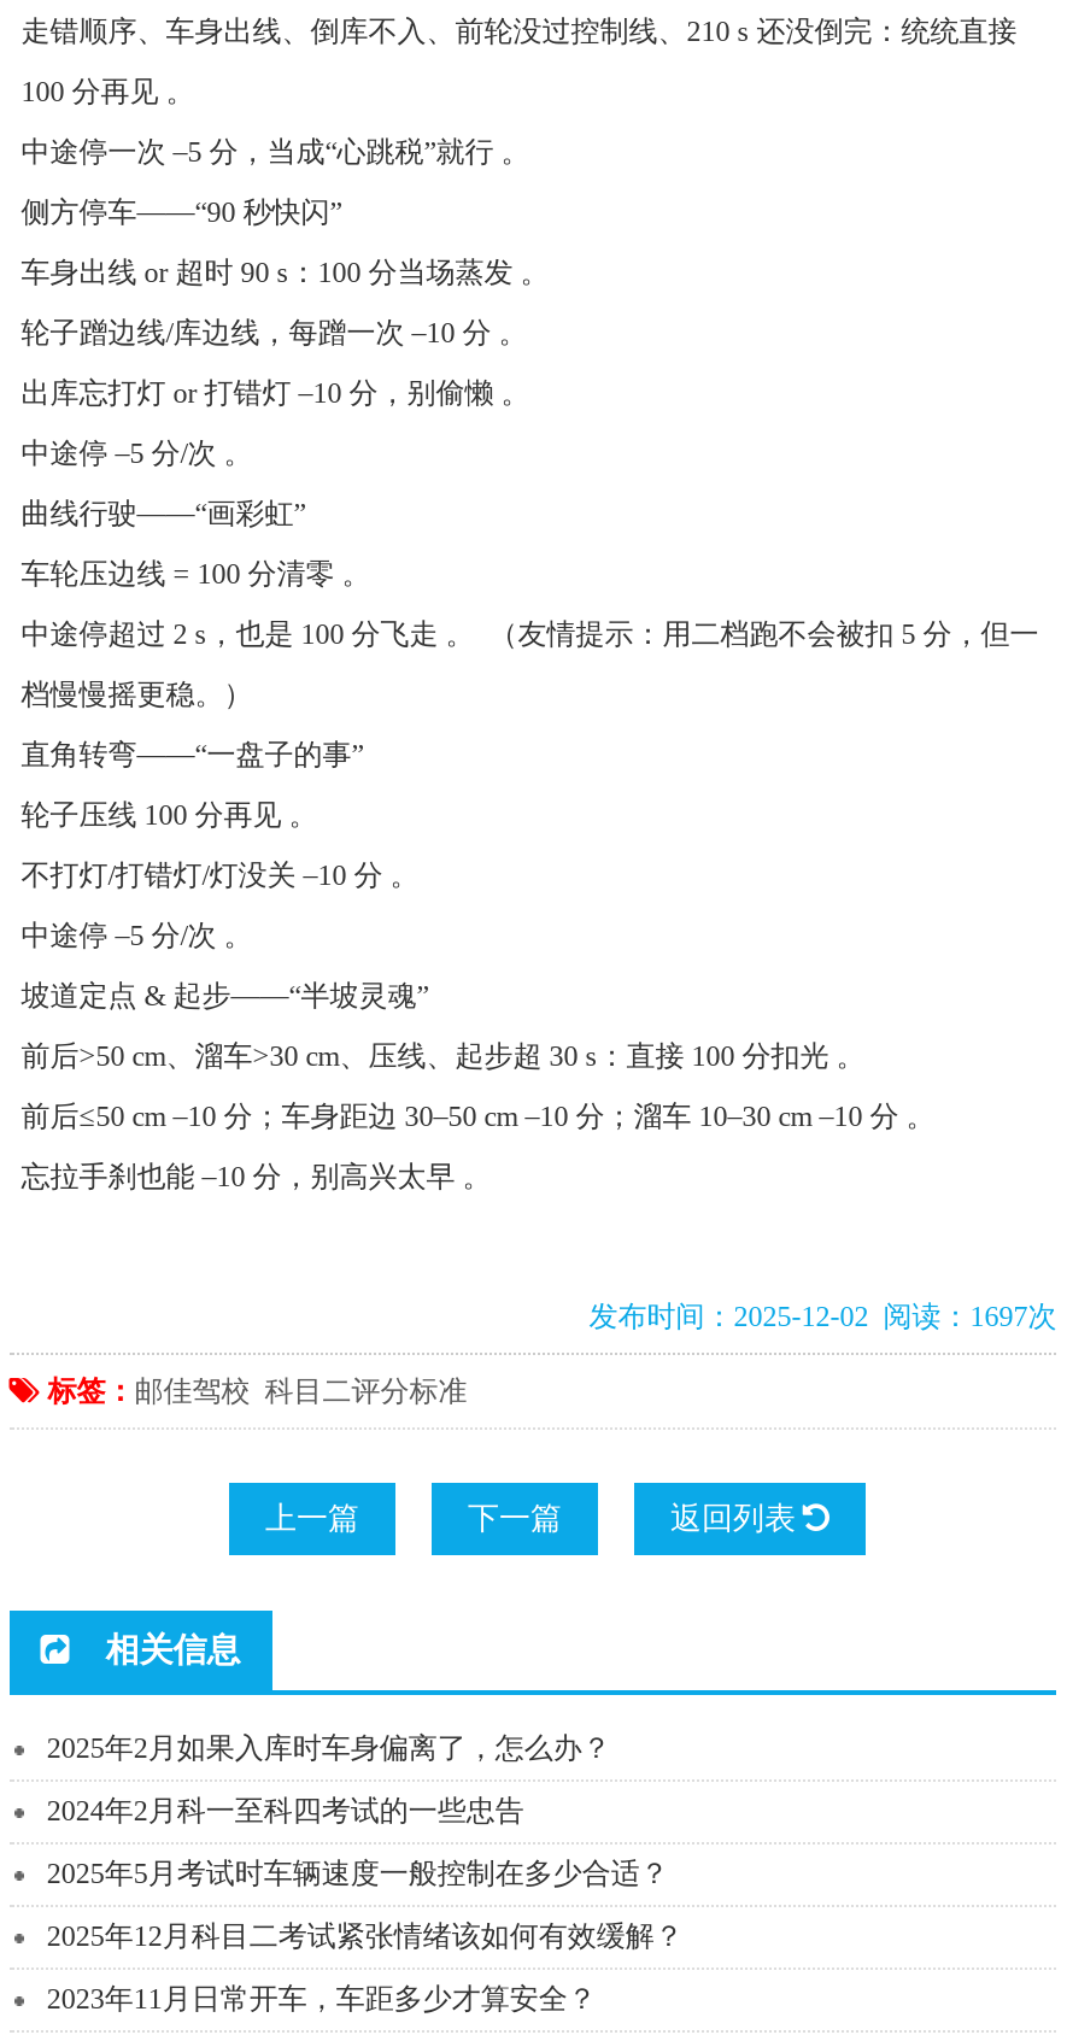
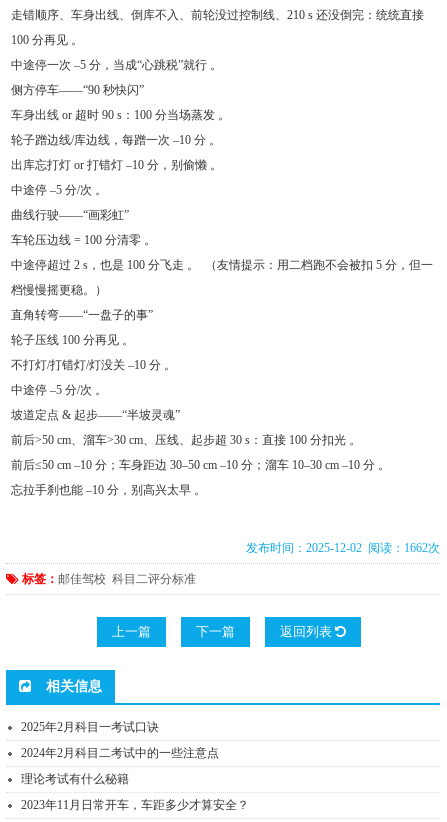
[589,1301,1057,1334] 发布时间：2025-12-02 阅读：1697次 -> [246,541,440,555] 发布时间：2025-12-02 阅读：1662次
[47,1732,683,1954] 2025年2月如果入库时车身偏离了，怎么办？ | 2024年2月科一至科四考试的一些忠告 | 2025年5月考试时车辆速度一般控制在多少合适？ | 2025年12月科目二考试紧张情绪该如何有效缓解？ -> [21,720,219,786] 2025年2月科目一考试口诀 | 2024年2月科目二考试中的一些注意点 | 理论考试有什么秘籍

